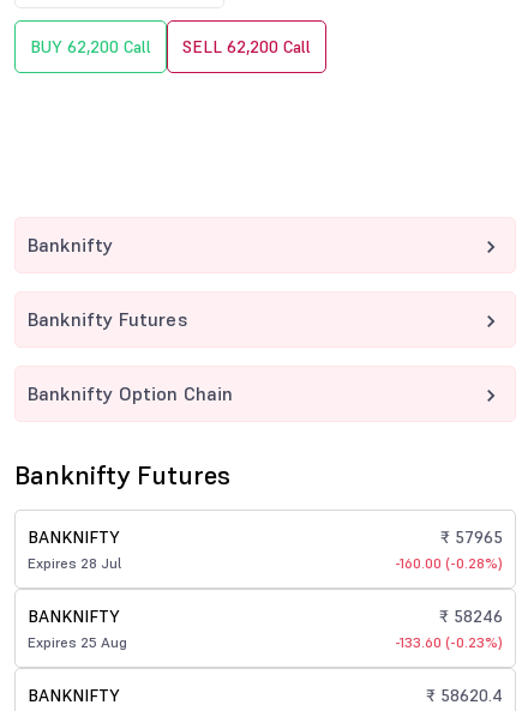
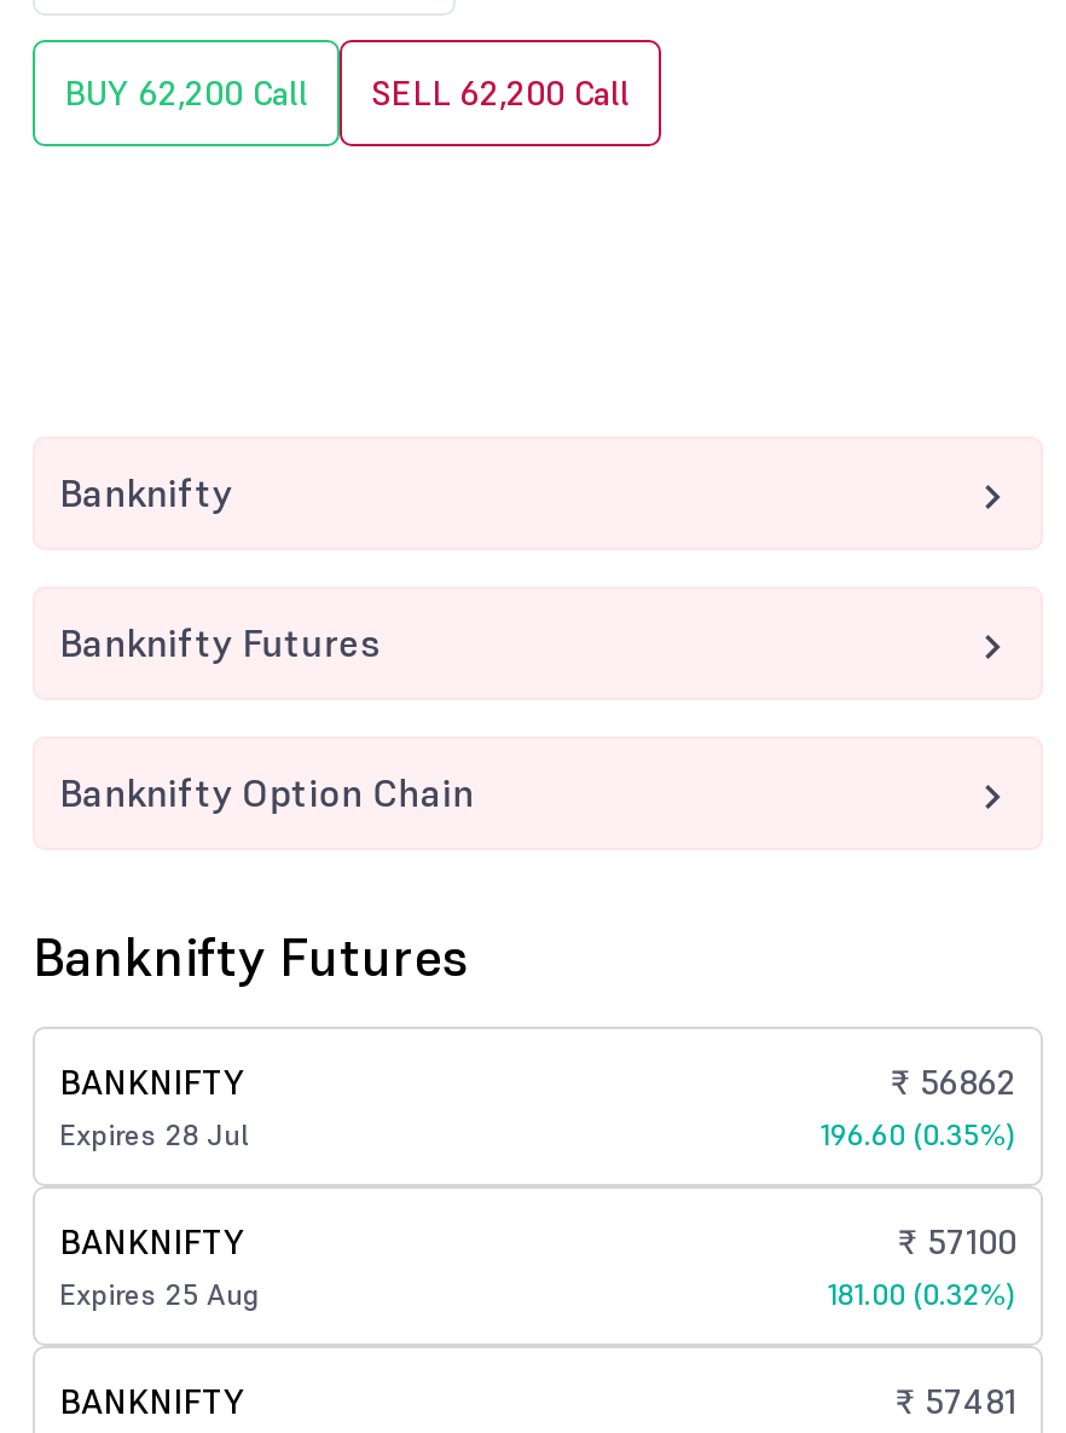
[440,526,503,548] ₹ 57965 -> [891,1061,1016,1104] ₹ 56862
[395,554,503,572] -160.00 (-0.28%) -> [821,1116,1016,1152] 196.60 (0.35%)
[439,605,503,627] ₹ 58246 -> [898,1220,1016,1264] ₹ 57100
[395,633,503,651] -133.60 (-0.23%) -> [828,1276,1016,1312] 181.00 (0.32%)
[426,685,503,706] ₹ 58620.4 -> [896,1380,1016,1423] ₹ 57481

